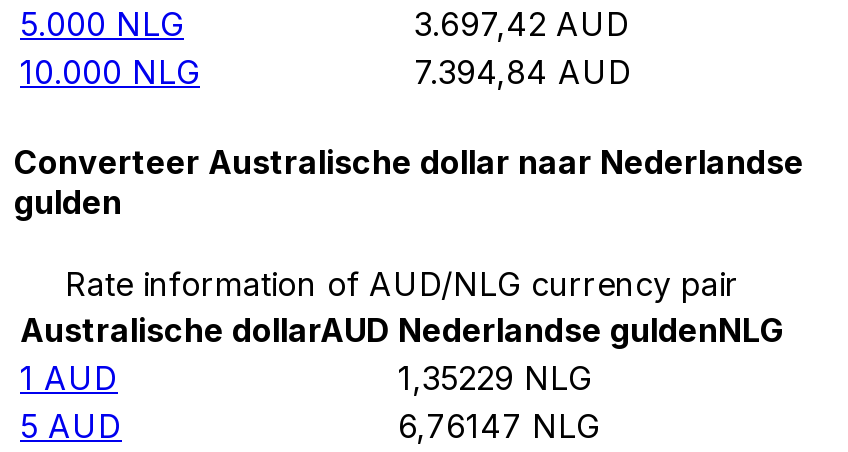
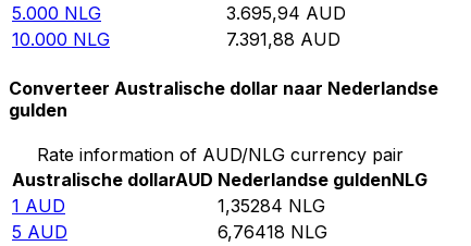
[414,5,630,45] 3.697,42 AUD -> [226,3,346,24] 3.695,94 AUD
[414,53,632,93] 7.394,84 AUD -> [226,29,340,51] 7.391,88 AUD
[398,358,592,398] 1,35229 NLG -> [218,195,325,217] 1,35284 NLG
[398,406,600,446] 6,76147 NLG -> [218,221,327,243] 6,76418 NLG

